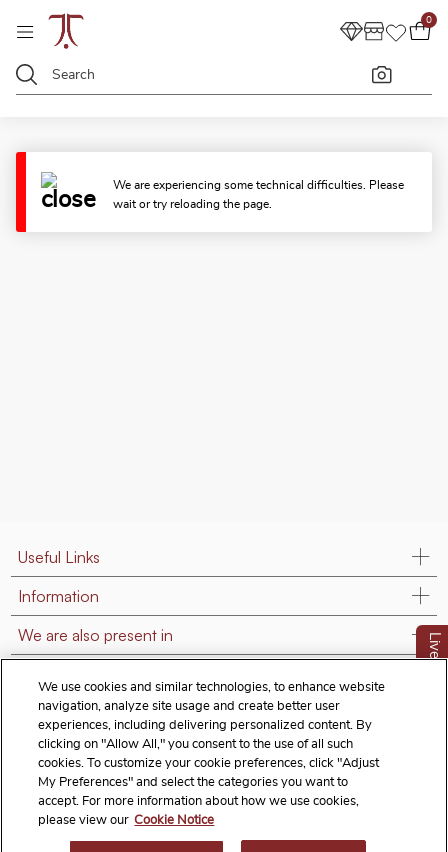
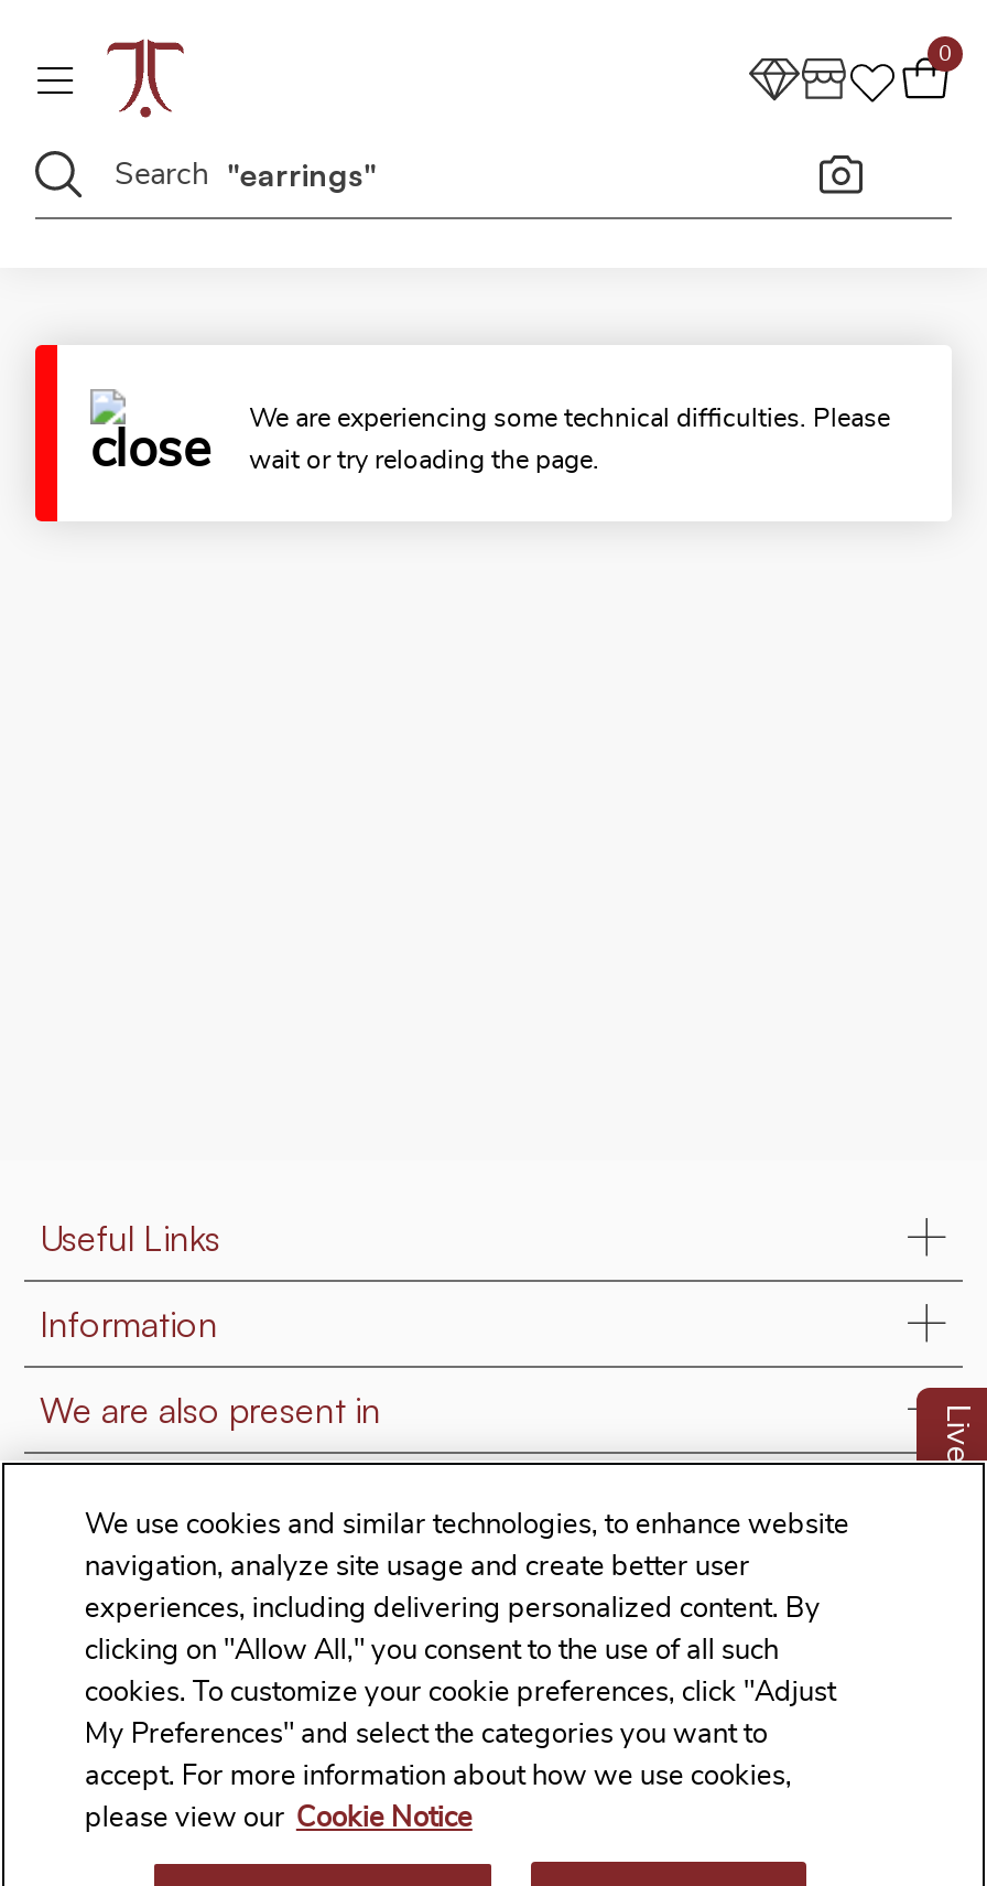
none -> [227,155,377,193] "earrings"

